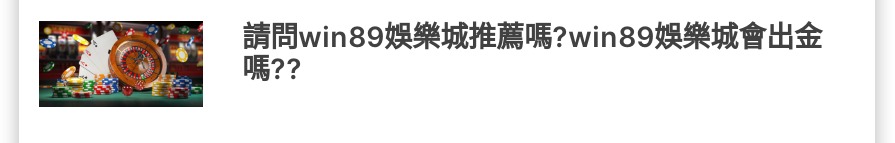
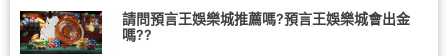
[242,20,822,54] 請問win89娛樂城推薦嗎?win89娛樂城會出金 -> [122,10,410,27] 請問預言王娛樂城推薦嗎?預言王娛樂城會出金

